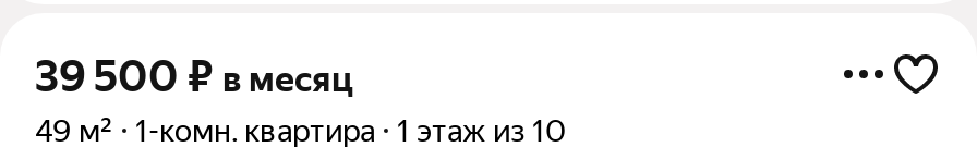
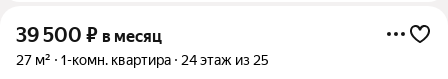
[35,113,113,148] 49 м² -> [16,52,51,68] 27 м²
[397,113,567,148] 1 этаж из 10 -> [181,52,269,68] 24 этаж из 25

